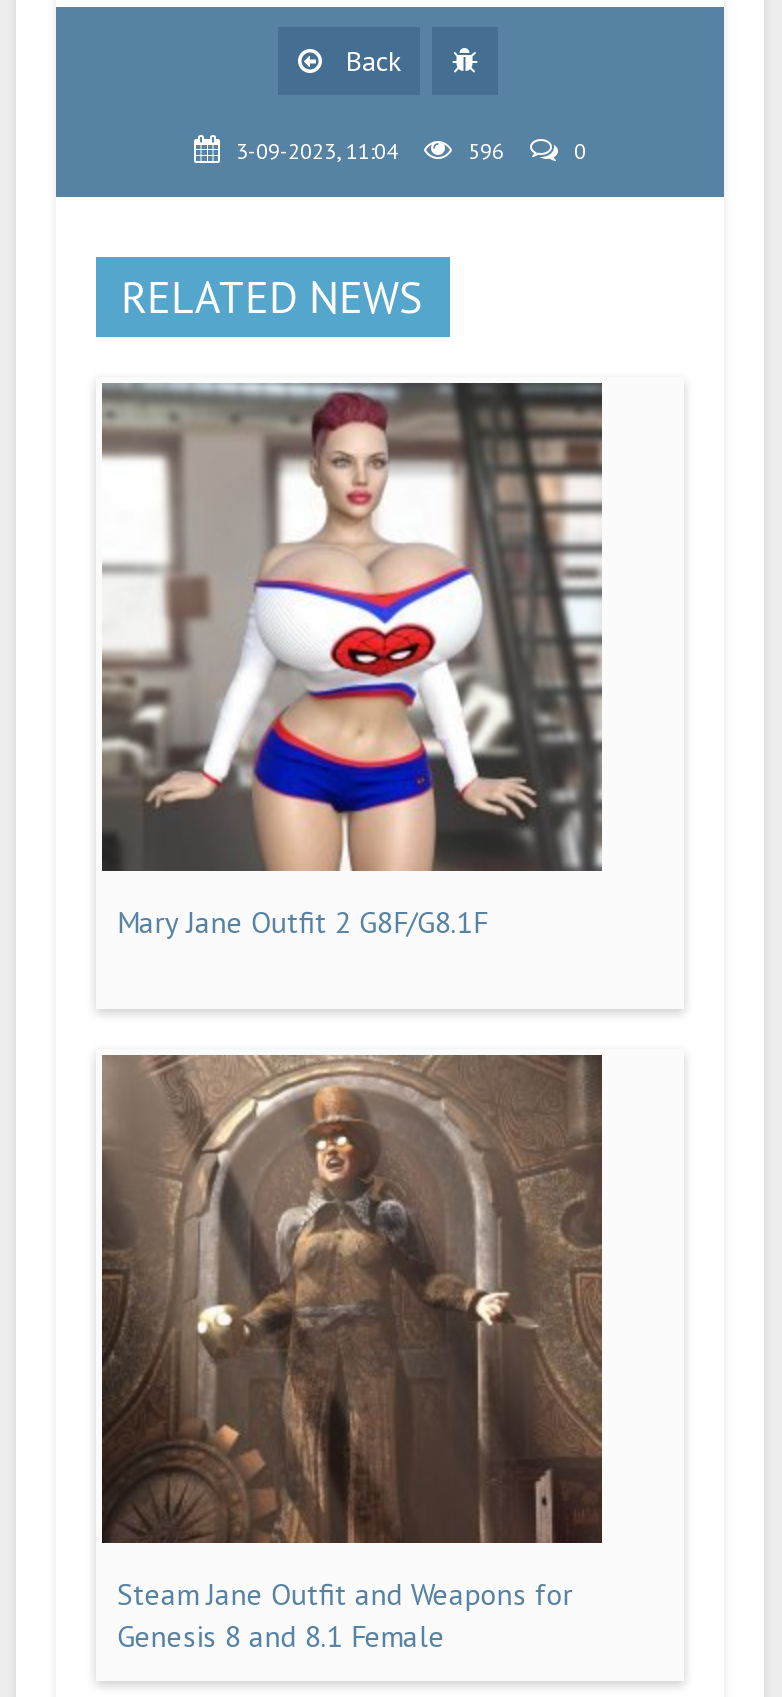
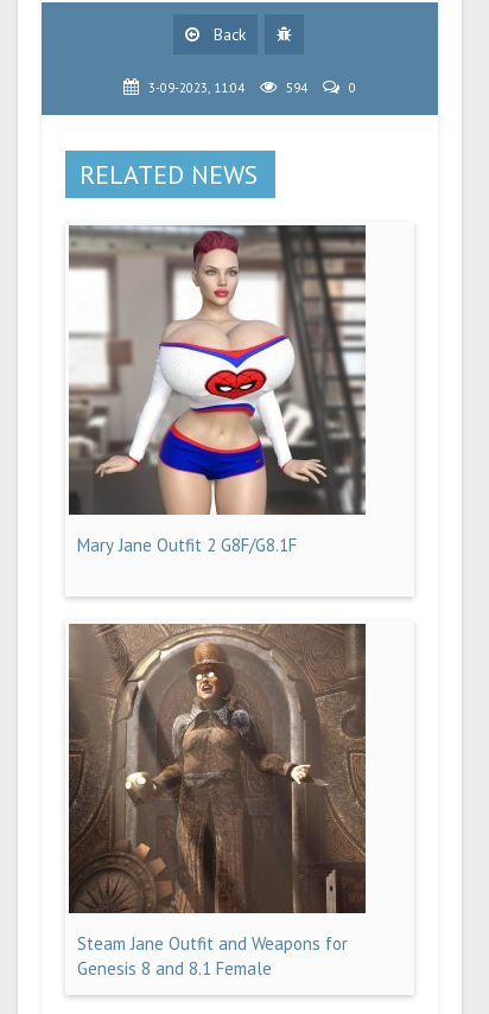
[462,137,510,165] 596 -> [282,79,311,96] 594

